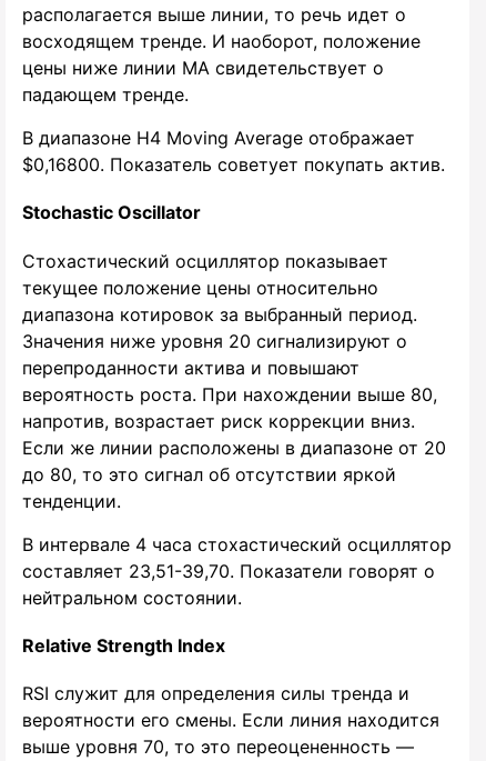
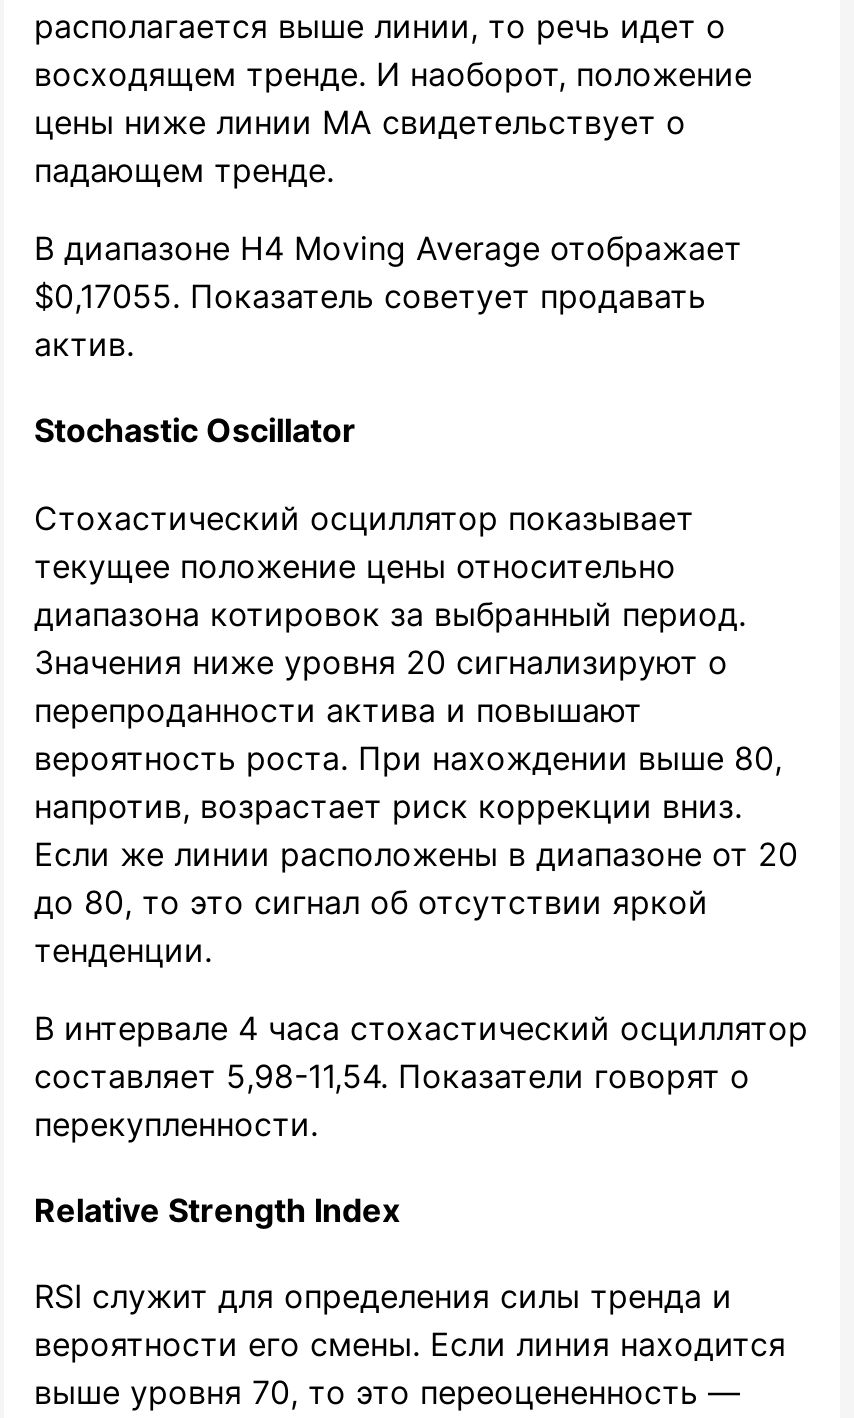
[22,153,445,176] $0,16800. Показатель советует покупать актив. -> [34,276,706,364] $0,17055. Показатель советует продавать | актив.
[22,560,435,608] составляет 23,51-39,70. Показатели говорят о | нейтральном состоянии. -> [34,1055,750,1143] составляет 5,98-11,54. Показатели говорят о | перекупленности.

